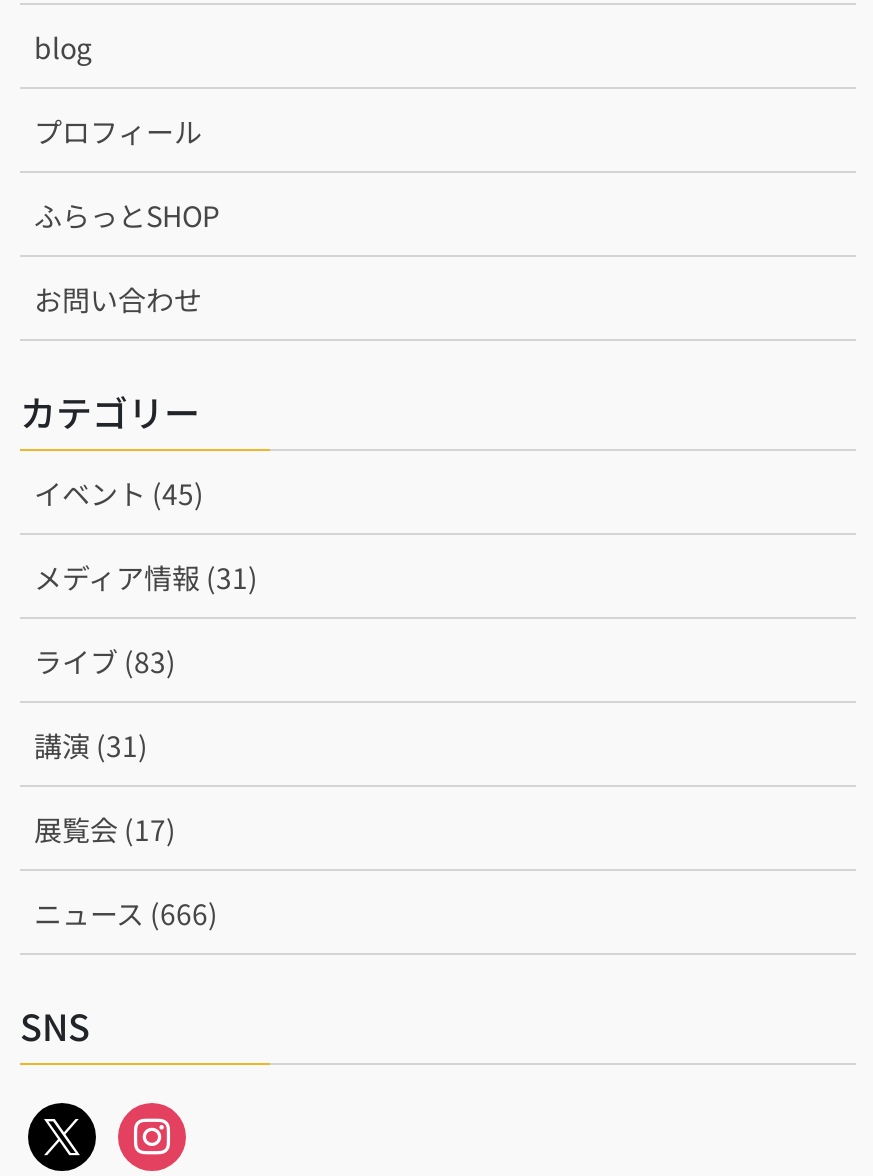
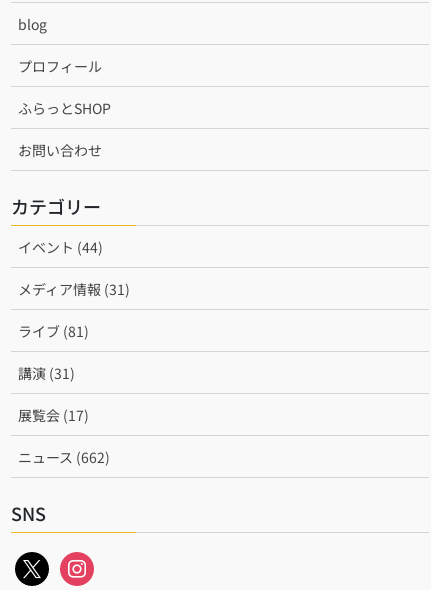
[34,472,204,512] イベント (45) -> [18,236,103,256] イベント (44)
[34,640,176,680] ライブ (83) -> [18,320,89,340] ライブ (81)
[34,892,218,932] ニュース (666) -> [18,446,110,466] ニュース (662)

